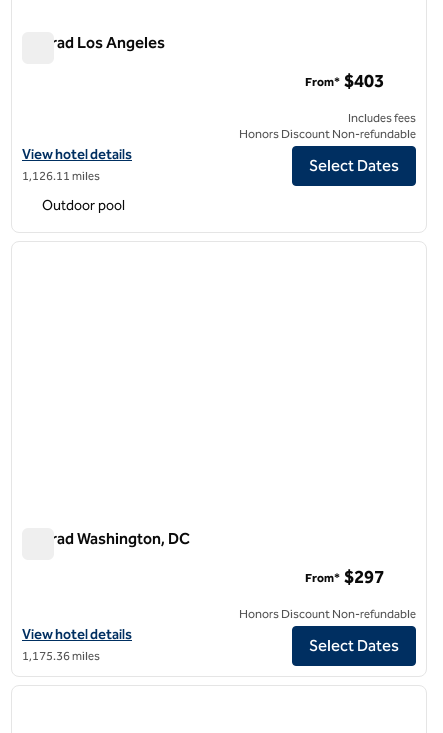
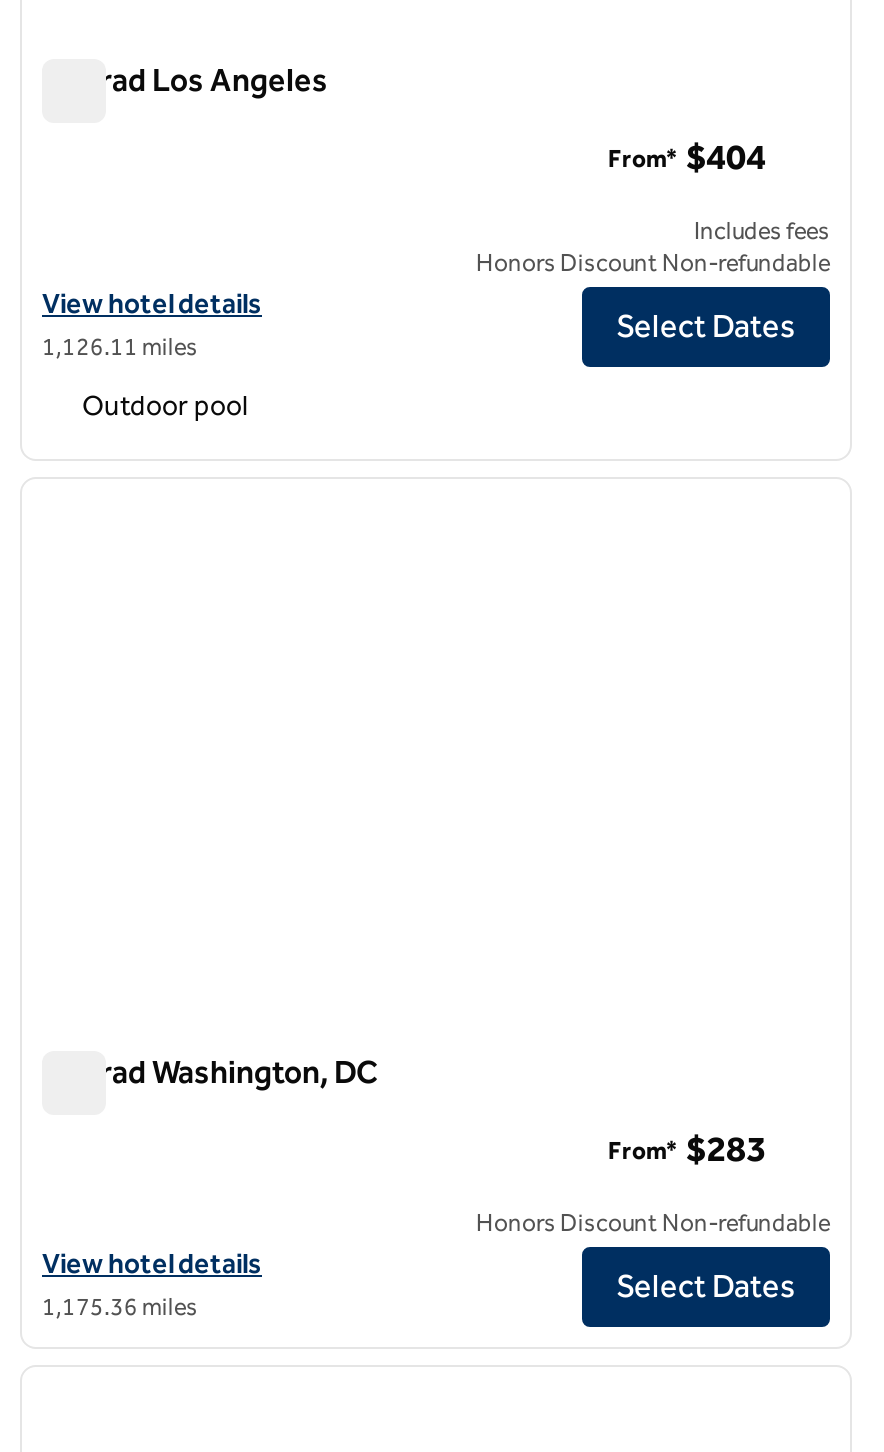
[305,70,384,92] From* $403 -> [608,136,766,180] From* $404
[305,566,384,588] From* $297 -> [608,1128,766,1172] From* $283

